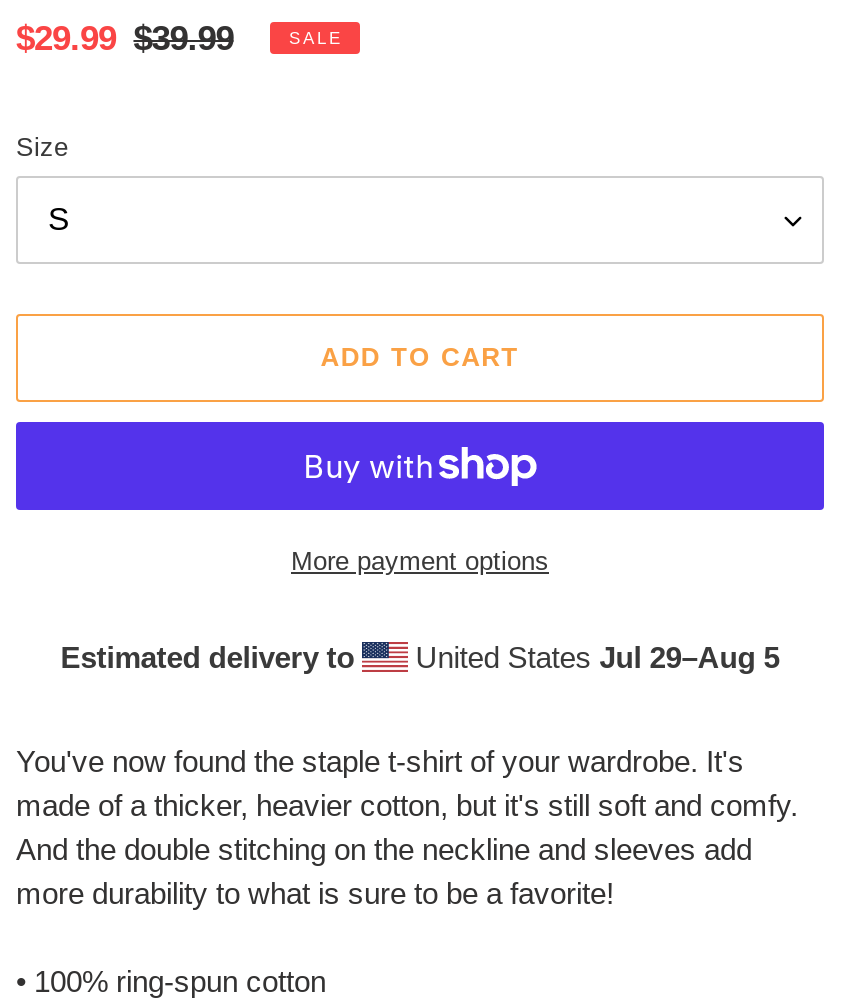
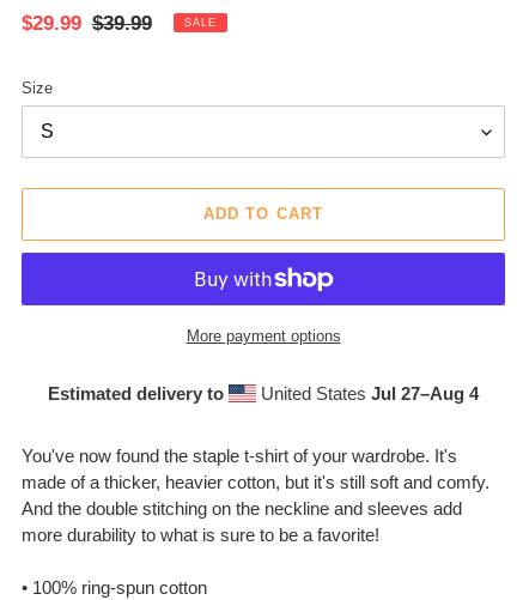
[408,640,780,674] United States Jul 29–Aug 5 -> [256,383,478,403] United States Jul 27–Aug 4

